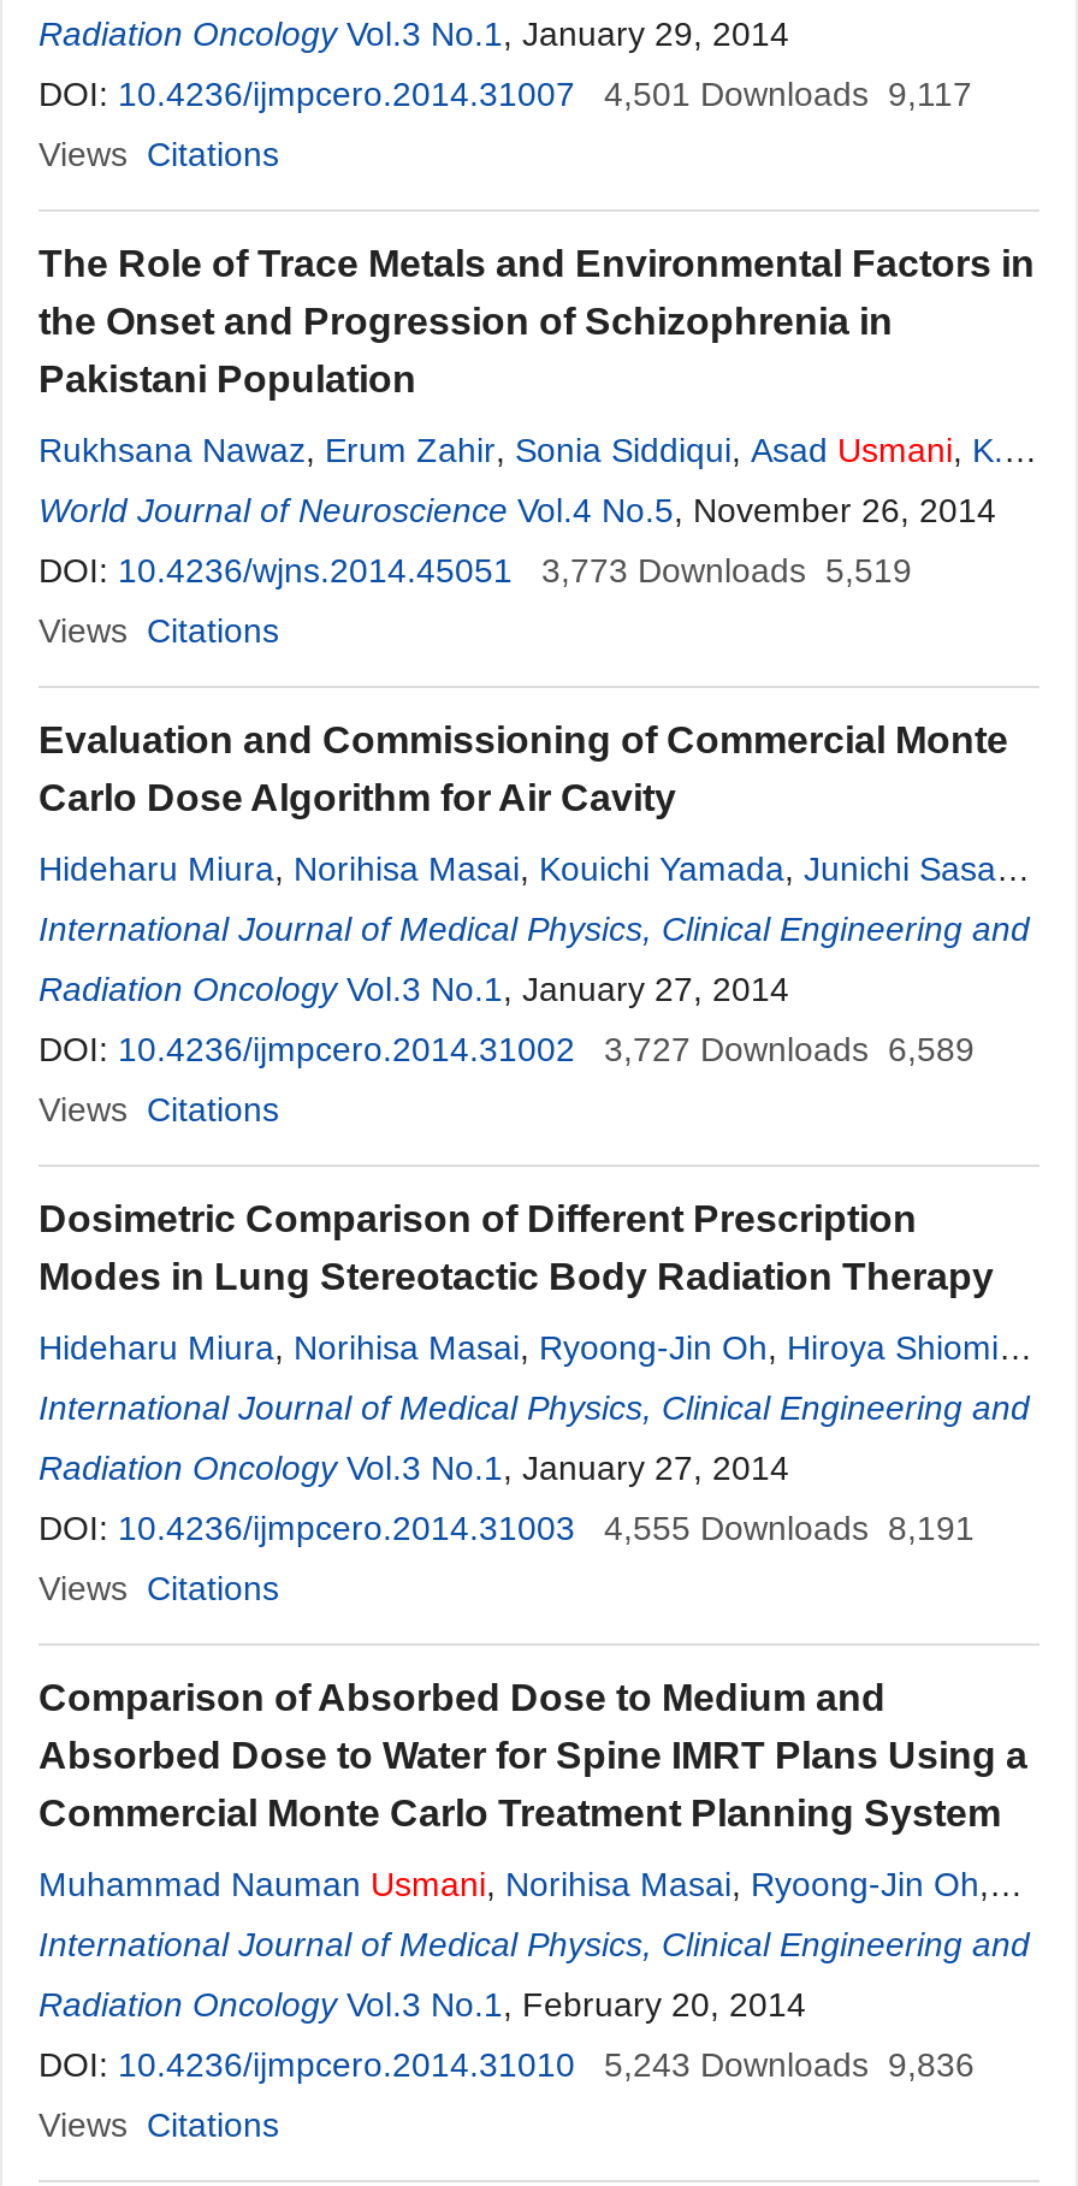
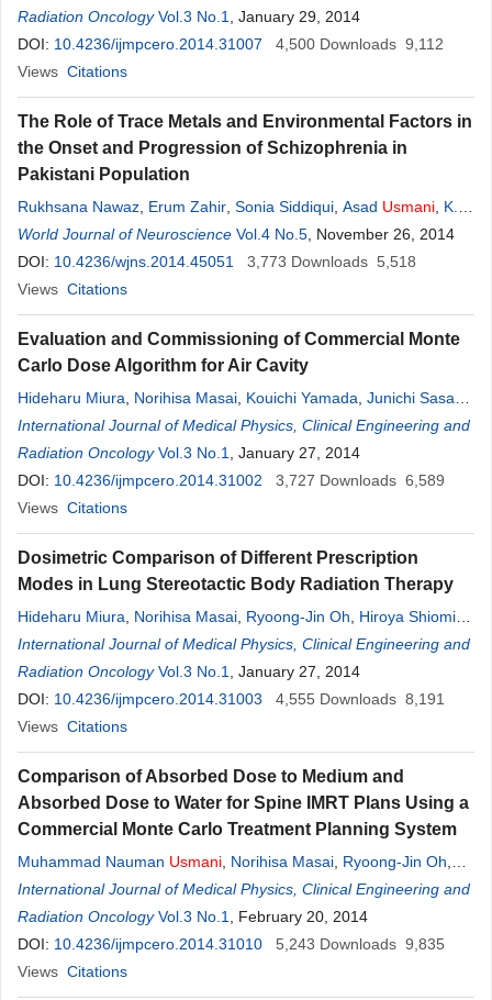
[38,75,972,113] DOI: 10.4236/ijmpcero.2014.31007 4,501 Downloads 9,117 -> [18,35,444,53] DOI: 10.4236/ijmpcero.2014.31007 4,500 Downloads 9,112
[38,551,912,590] DOI: 10.4236/wjns.2014.45051 3,773 Downloads 5,519 -> [18,253,416,270] DOI: 10.4236/wjns.2014.45051 3,773 Downloads 5,518
[38,2045,975,2084] DOI: 10.4236/ijmpcero.2014.31010 5,243 Downloads 9,836 -> [18,935,445,953] DOI: 10.4236/ijmpcero.2014.31010 5,243 Downloads 9,835

